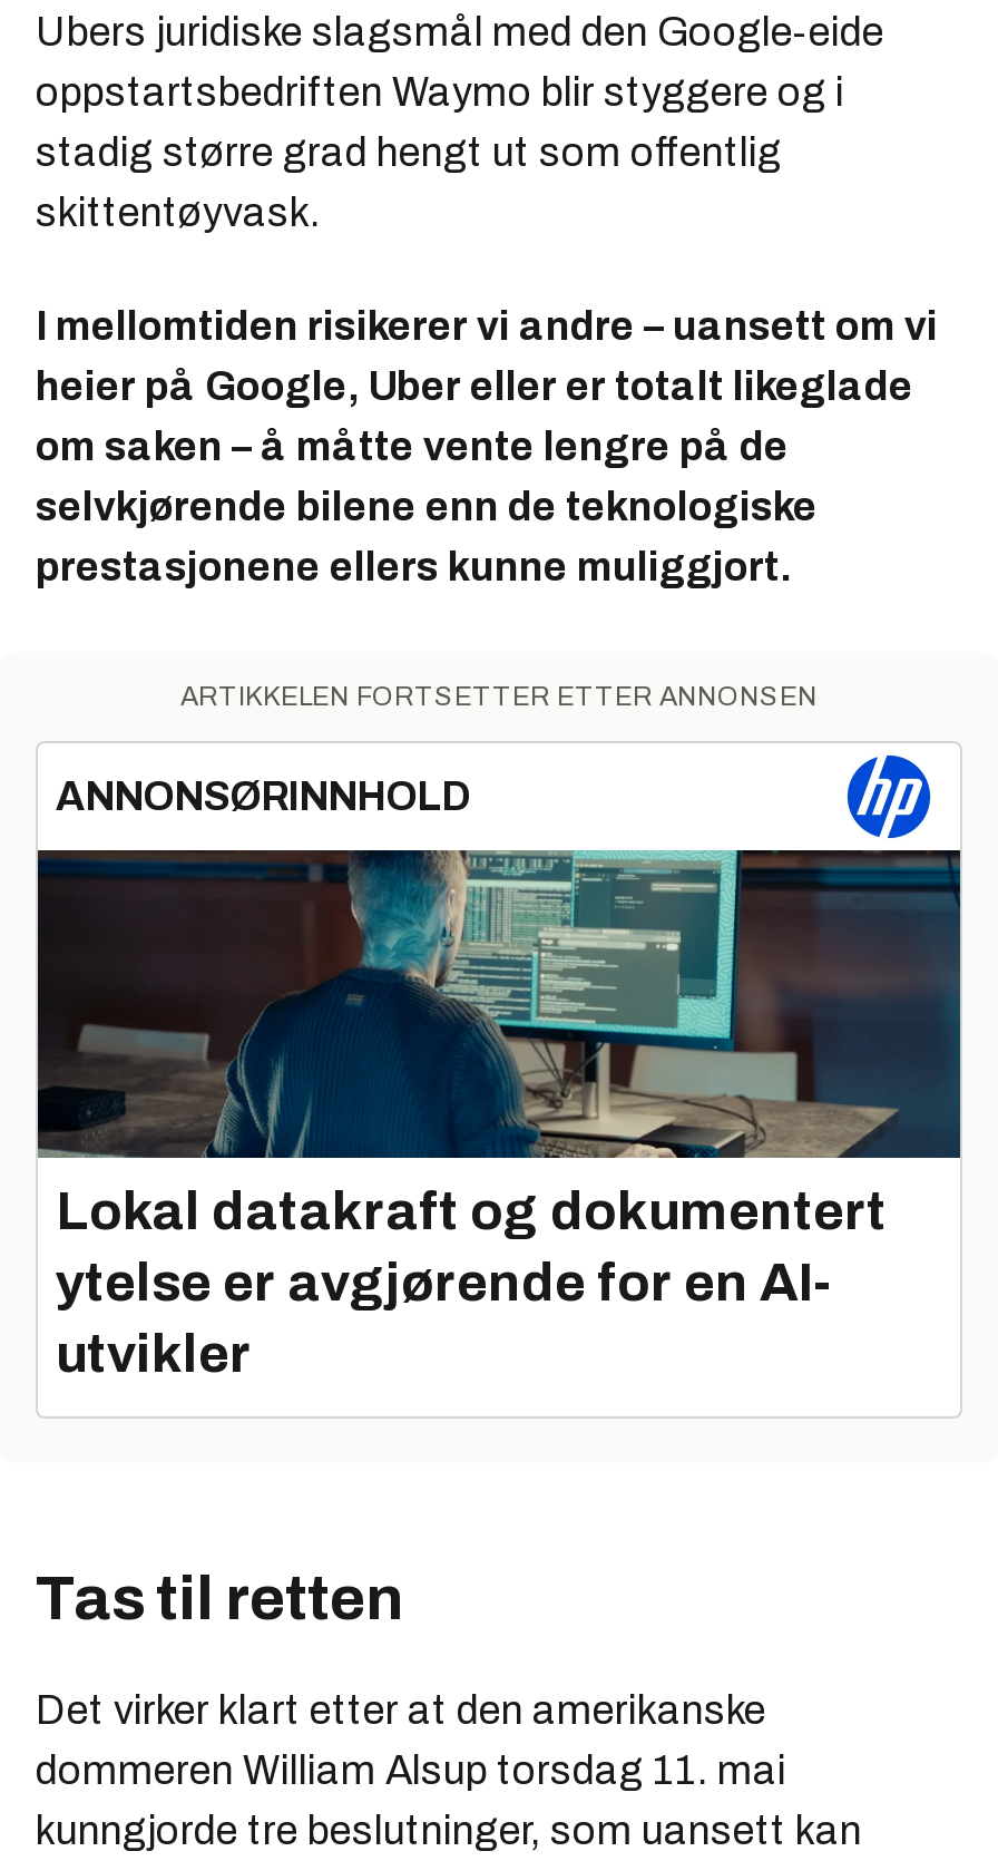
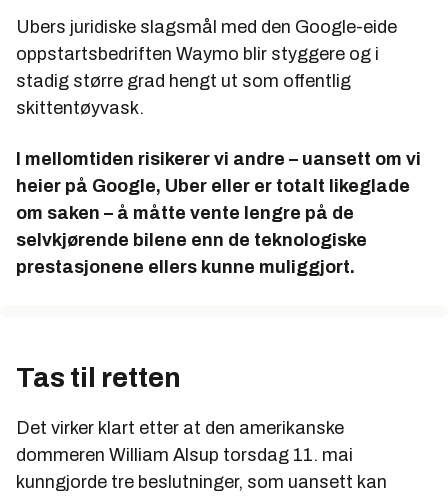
[36,681,962,1160] [image] | ARTIKKELEN FORTSETTER ETTER ANNONSEN | ANNONSØRINNHOLD -> none
[56,1183,887,1383] Lokal datakraft og dokumentert | ytelse er avgjørende for en AI- | utvikler -> none

